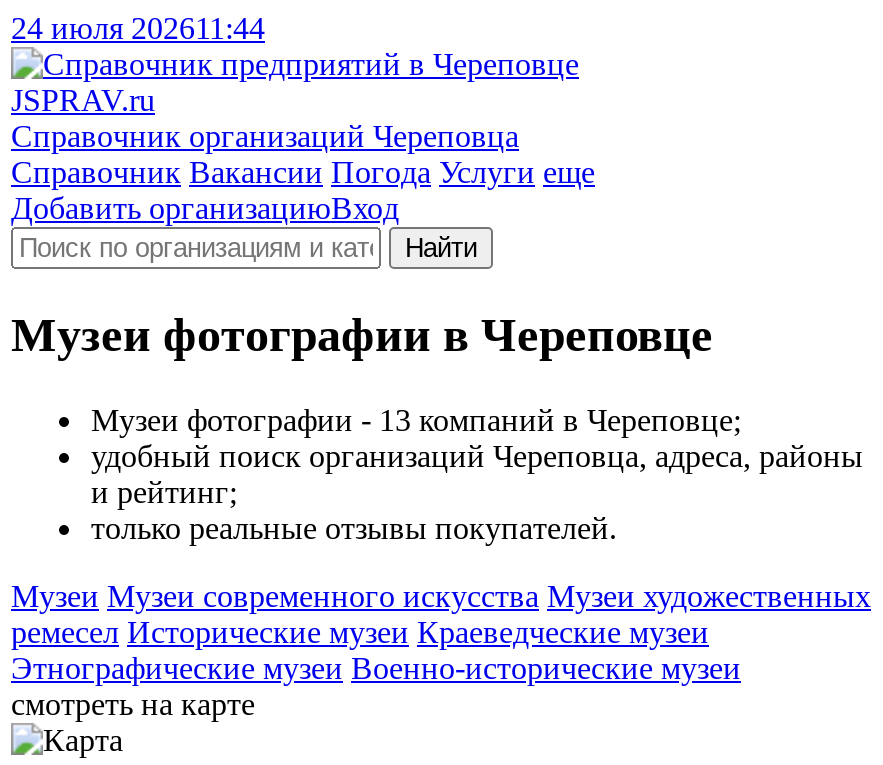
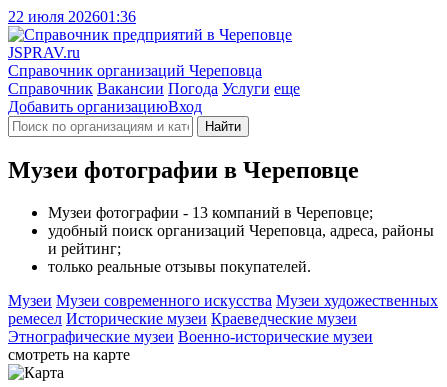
[11,11,265,45] 24 июля 202611:44 -> [8,8,136,25] 22 июля 202601:36

